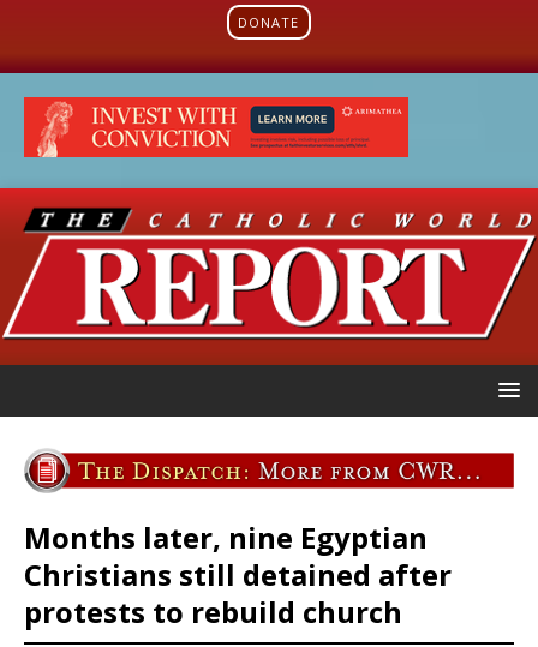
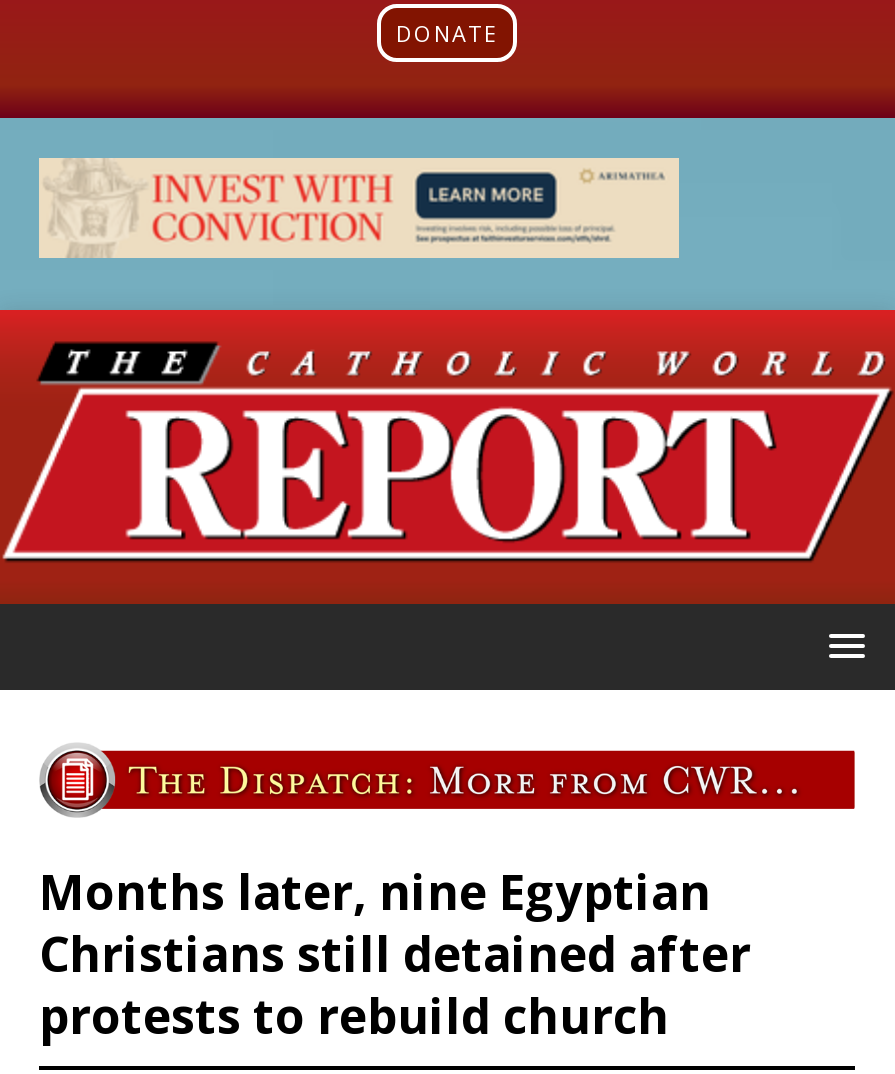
[23,96,410,158] [image] -> [39,158,681,260] [image]

